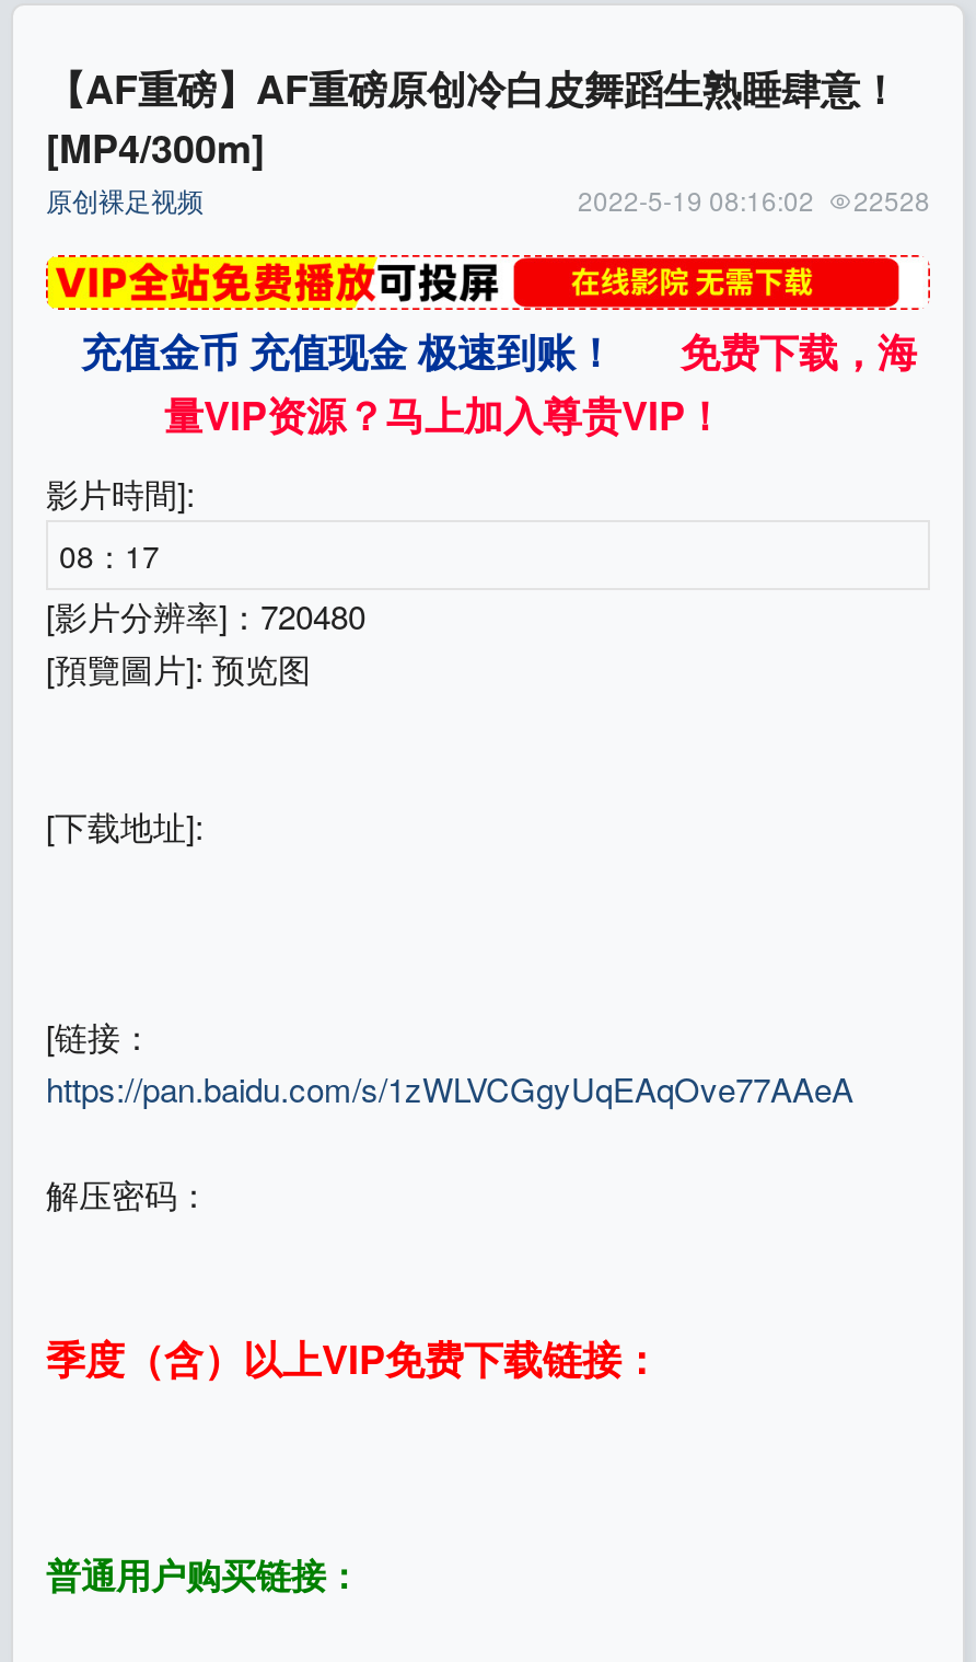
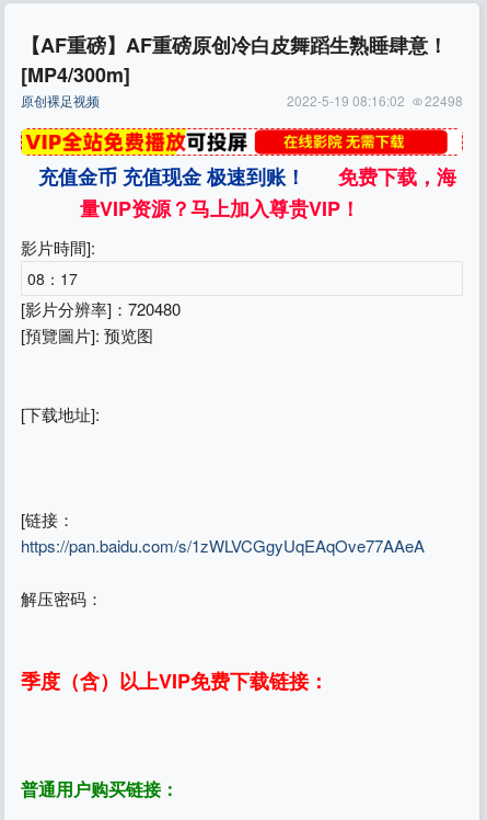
[578,181,930,218] 2022-5-19 08:16:02 22528 -> [287,91,463,110] 2022-5-19 08:16:02 22498

